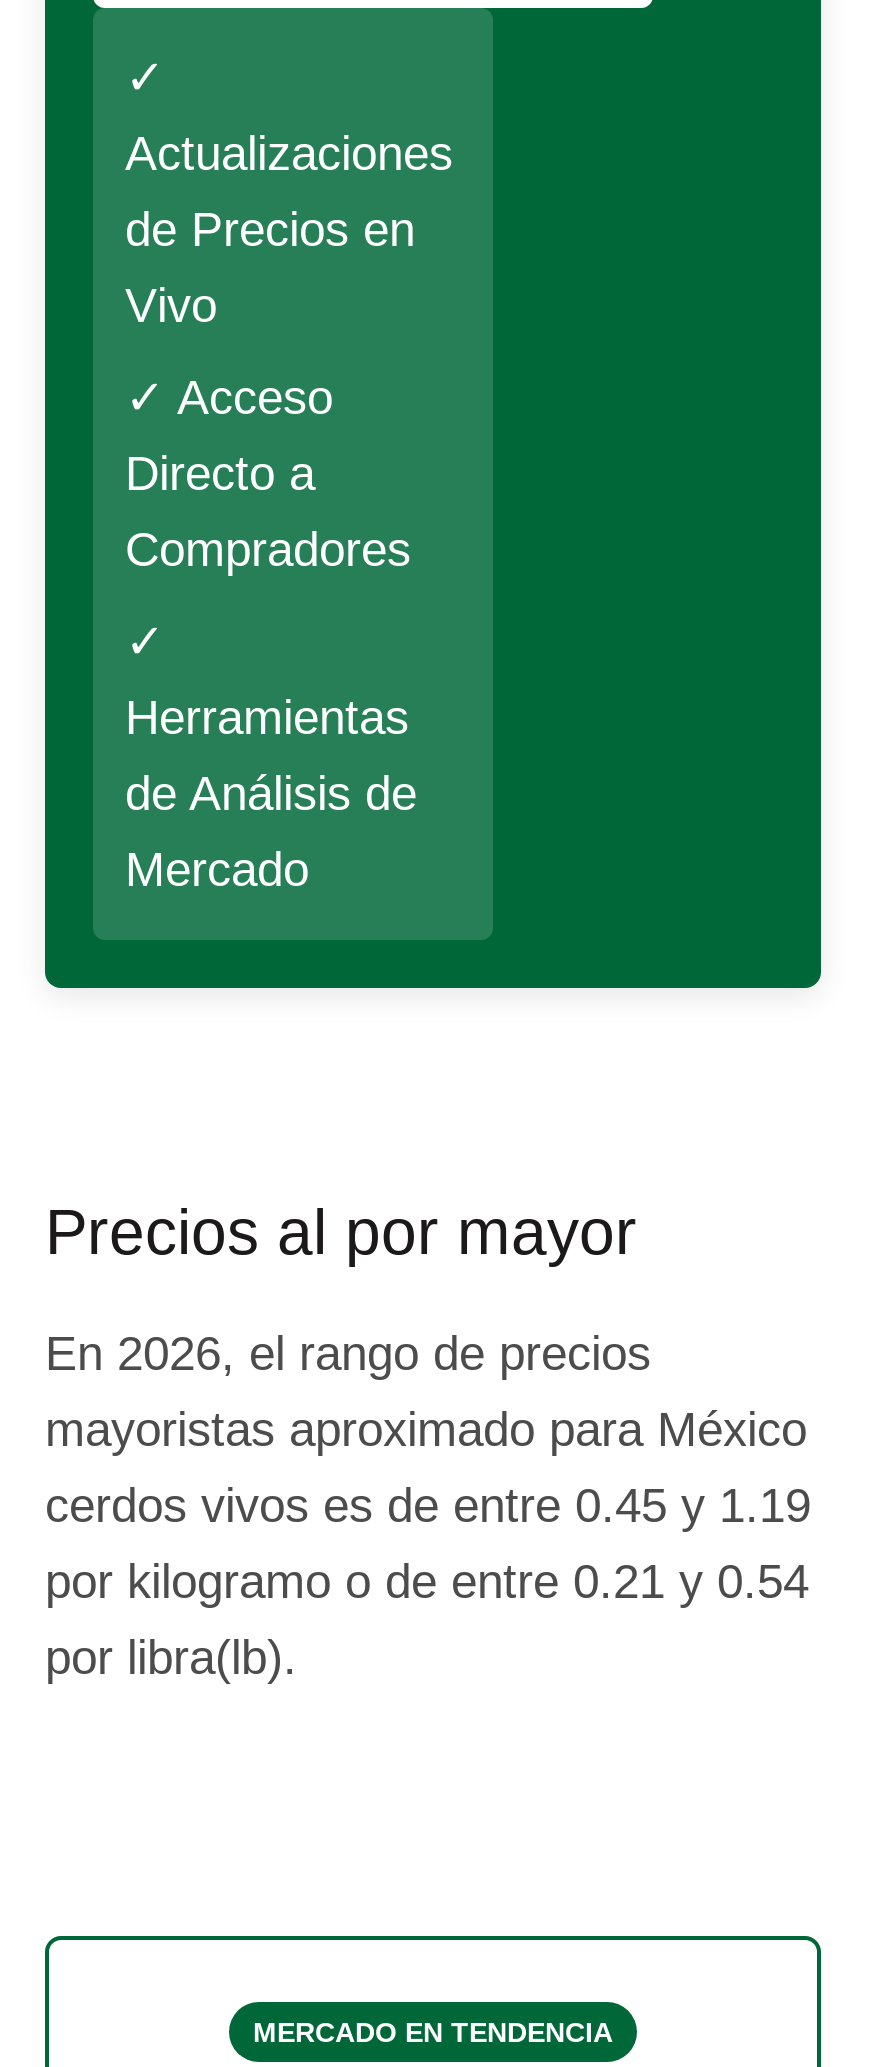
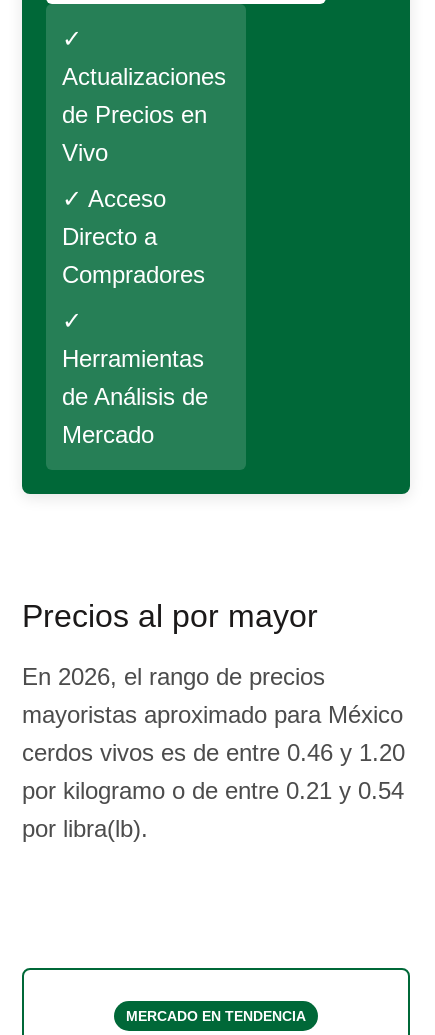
[45,1478,811,1532] cerdos vivos es de entre 0.45 y 1.19 -> [22,739,405,766] cerdos vivos es de entre 0.46 y 1.20

